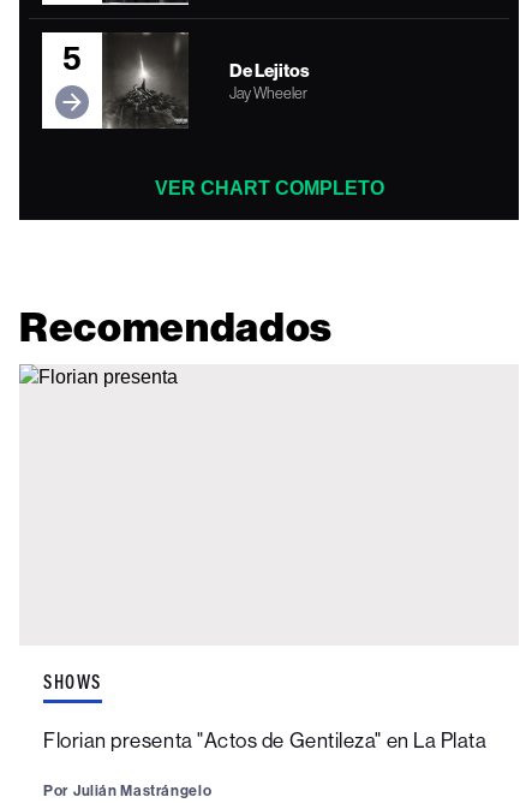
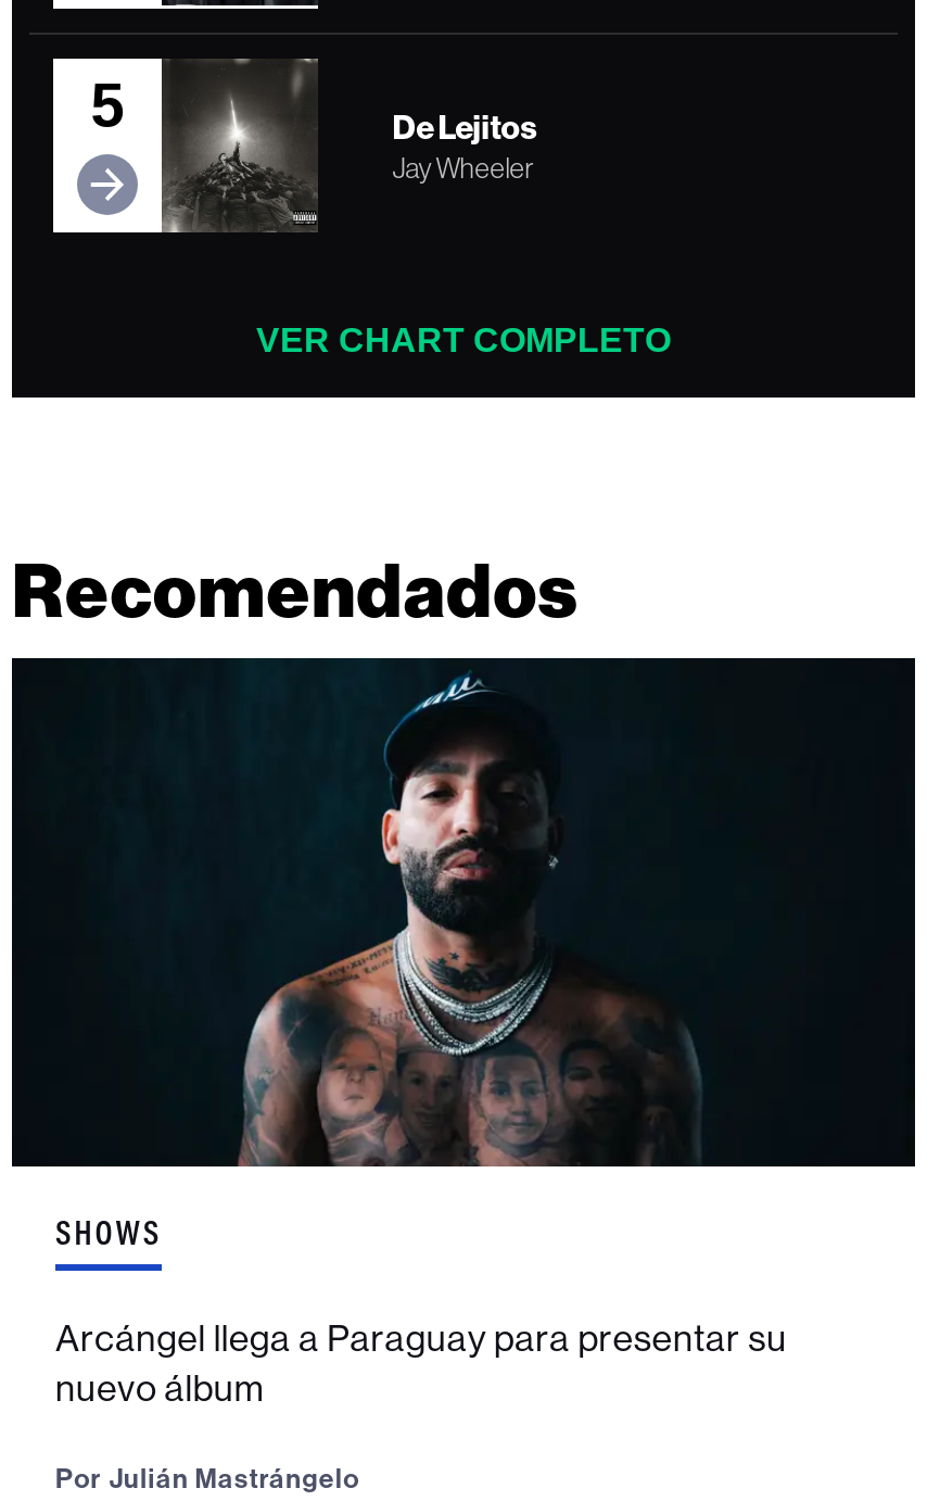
none -> [10,656,917,1169] [image]
[43,729,487,753] Florian presenta "Actos de Gentileza" en La Plata -> [55,1317,787,1410] Arcángel llega a Paraguay para presentar su | nuevo álbum

